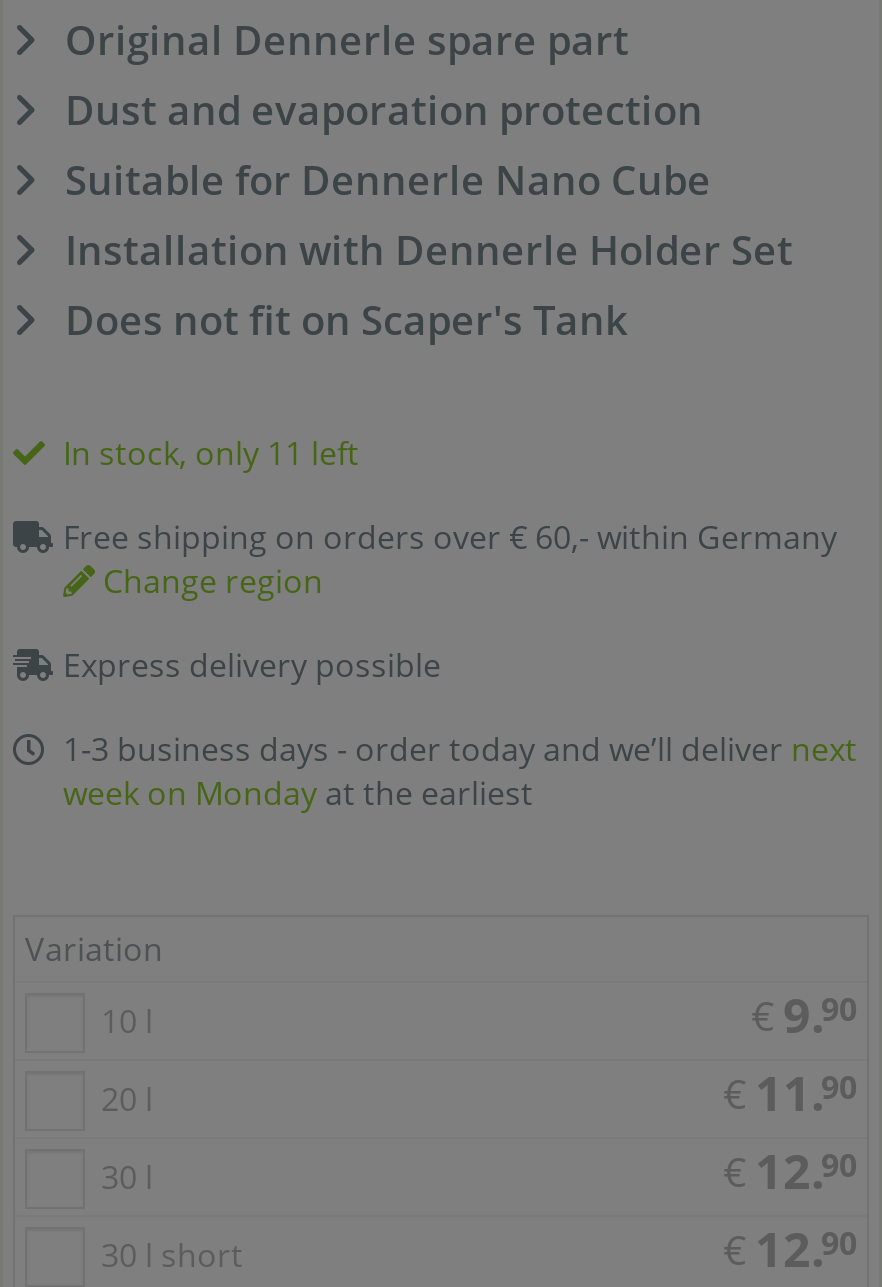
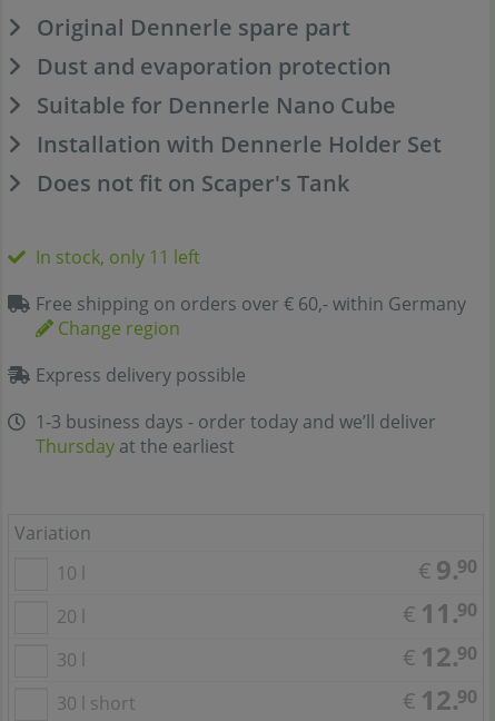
[63,727,857,815] 1-3 business days - order today and we’ll deliver next | week on Monday at the earliest -> [36,409,436,458] 1-3 business days - order today and we’ll deliver | Thursday at the earliest

